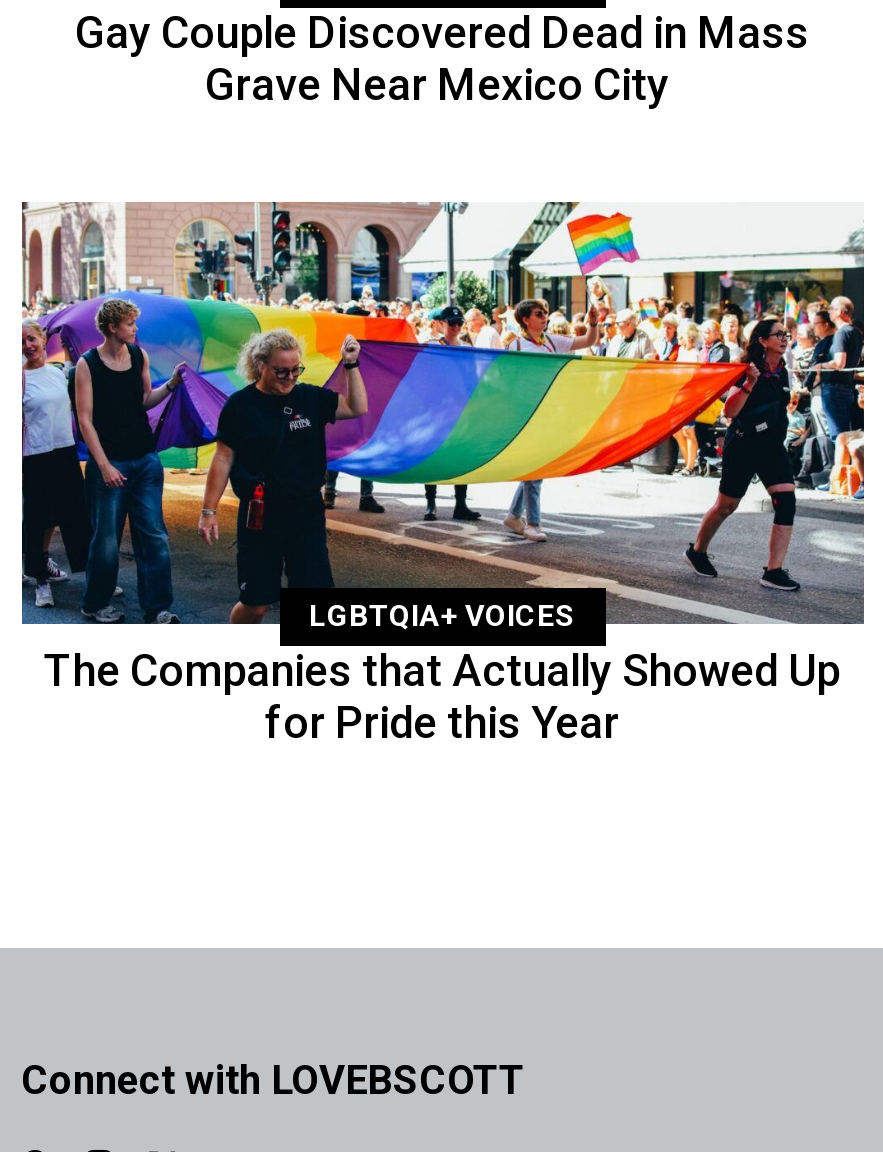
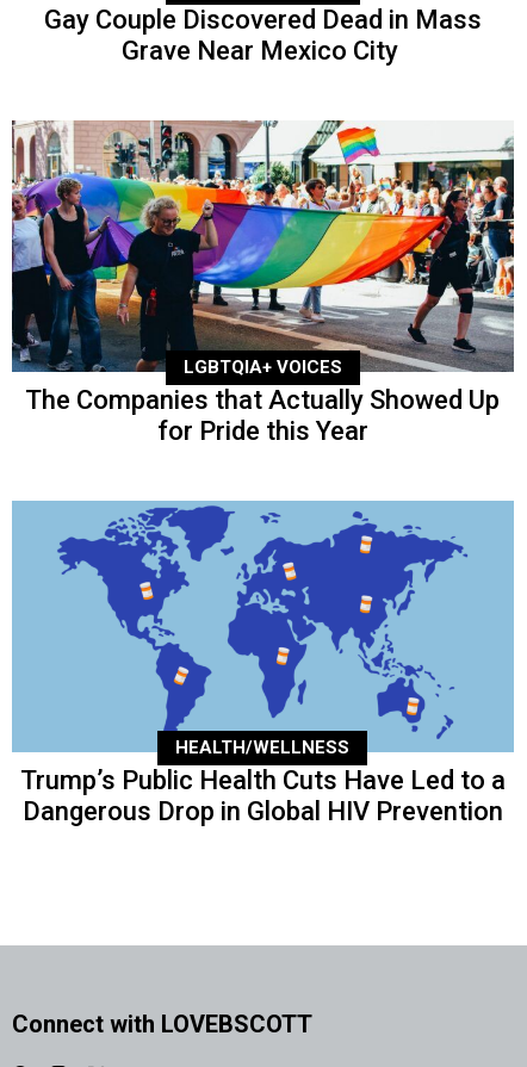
none -> [12,501,514,826] [image] | HEALTH/WELLNESS | Trump’s Public Health Cuts Have Led to a | Dangerous Drop in Global HIV Prevention

